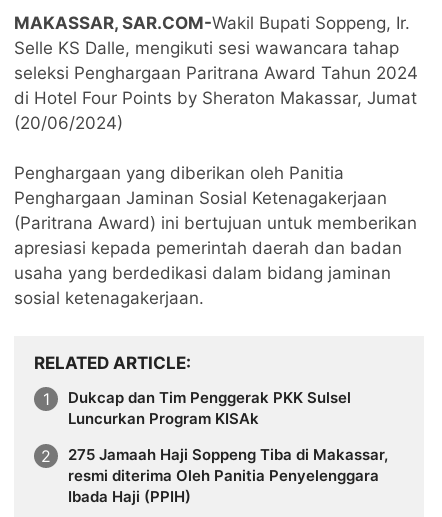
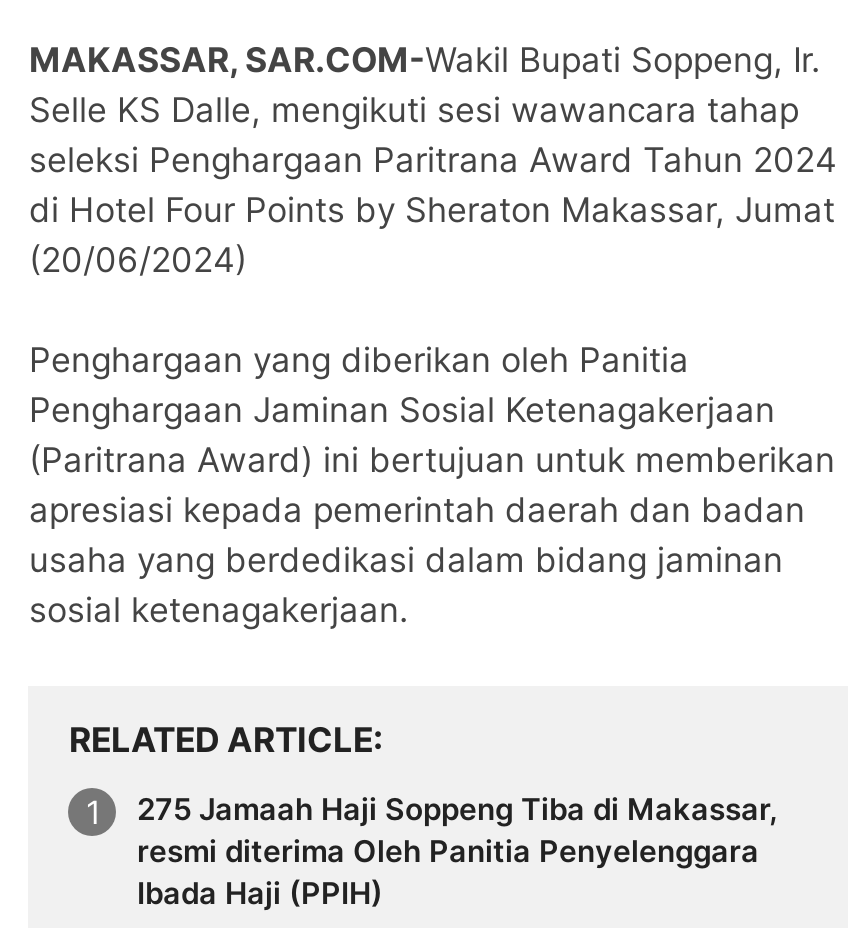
[68,388,351,428] Dukcap dan Tim Penggerak PKK Sulsel | Luncurkan Program KISAk -> none

